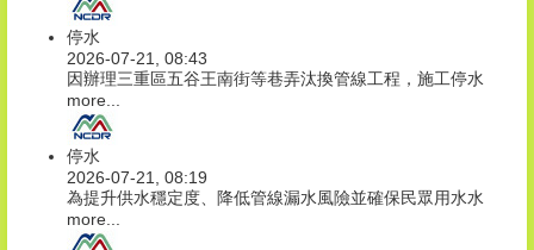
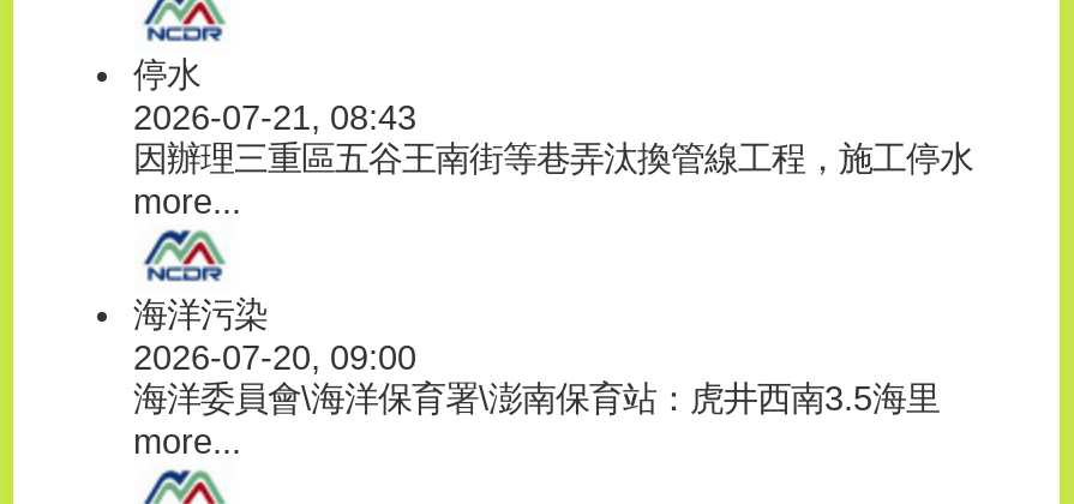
[67,147,484,207] 停水 | 2026-07-21, 08:19 | 為提升供水穩定度、降低管線漏水風險並確保民眾用水水 -> [133,295,940,418] 海洋污染 | 2026-07-20, 09:00 | 海洋委員會\海洋保育署\澎南保育站：虎井西南3.5海里

